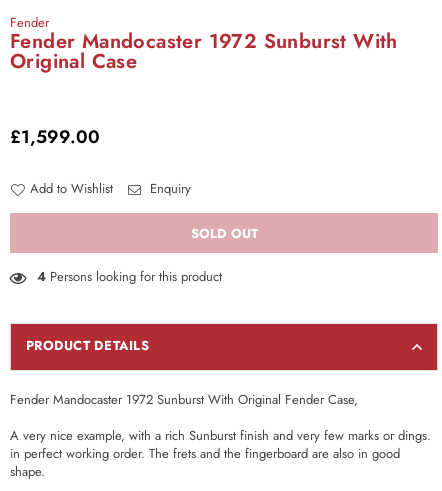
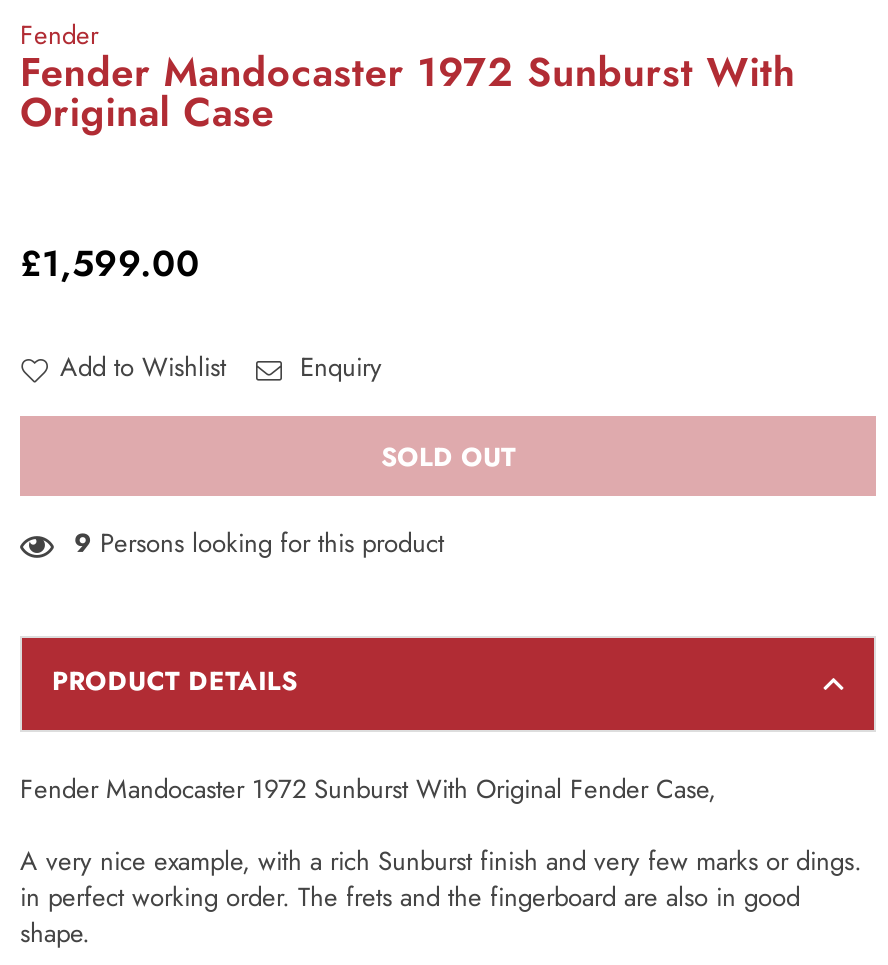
[37,267,222,286] 4 Persons looking for this product -> [74,524,444,562] 9 Persons looking for this product

